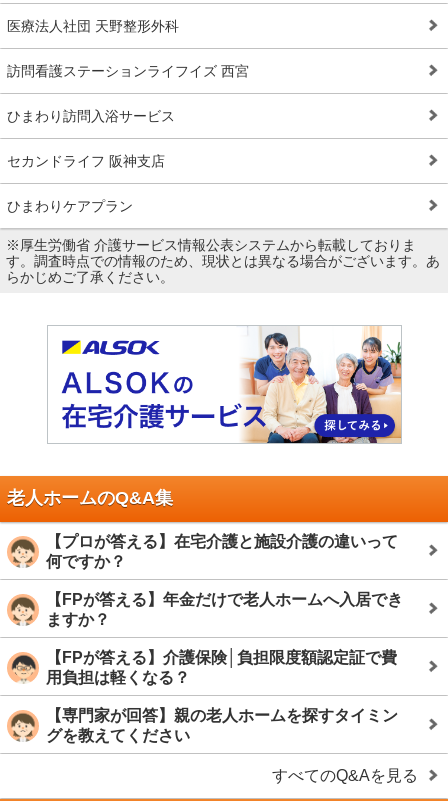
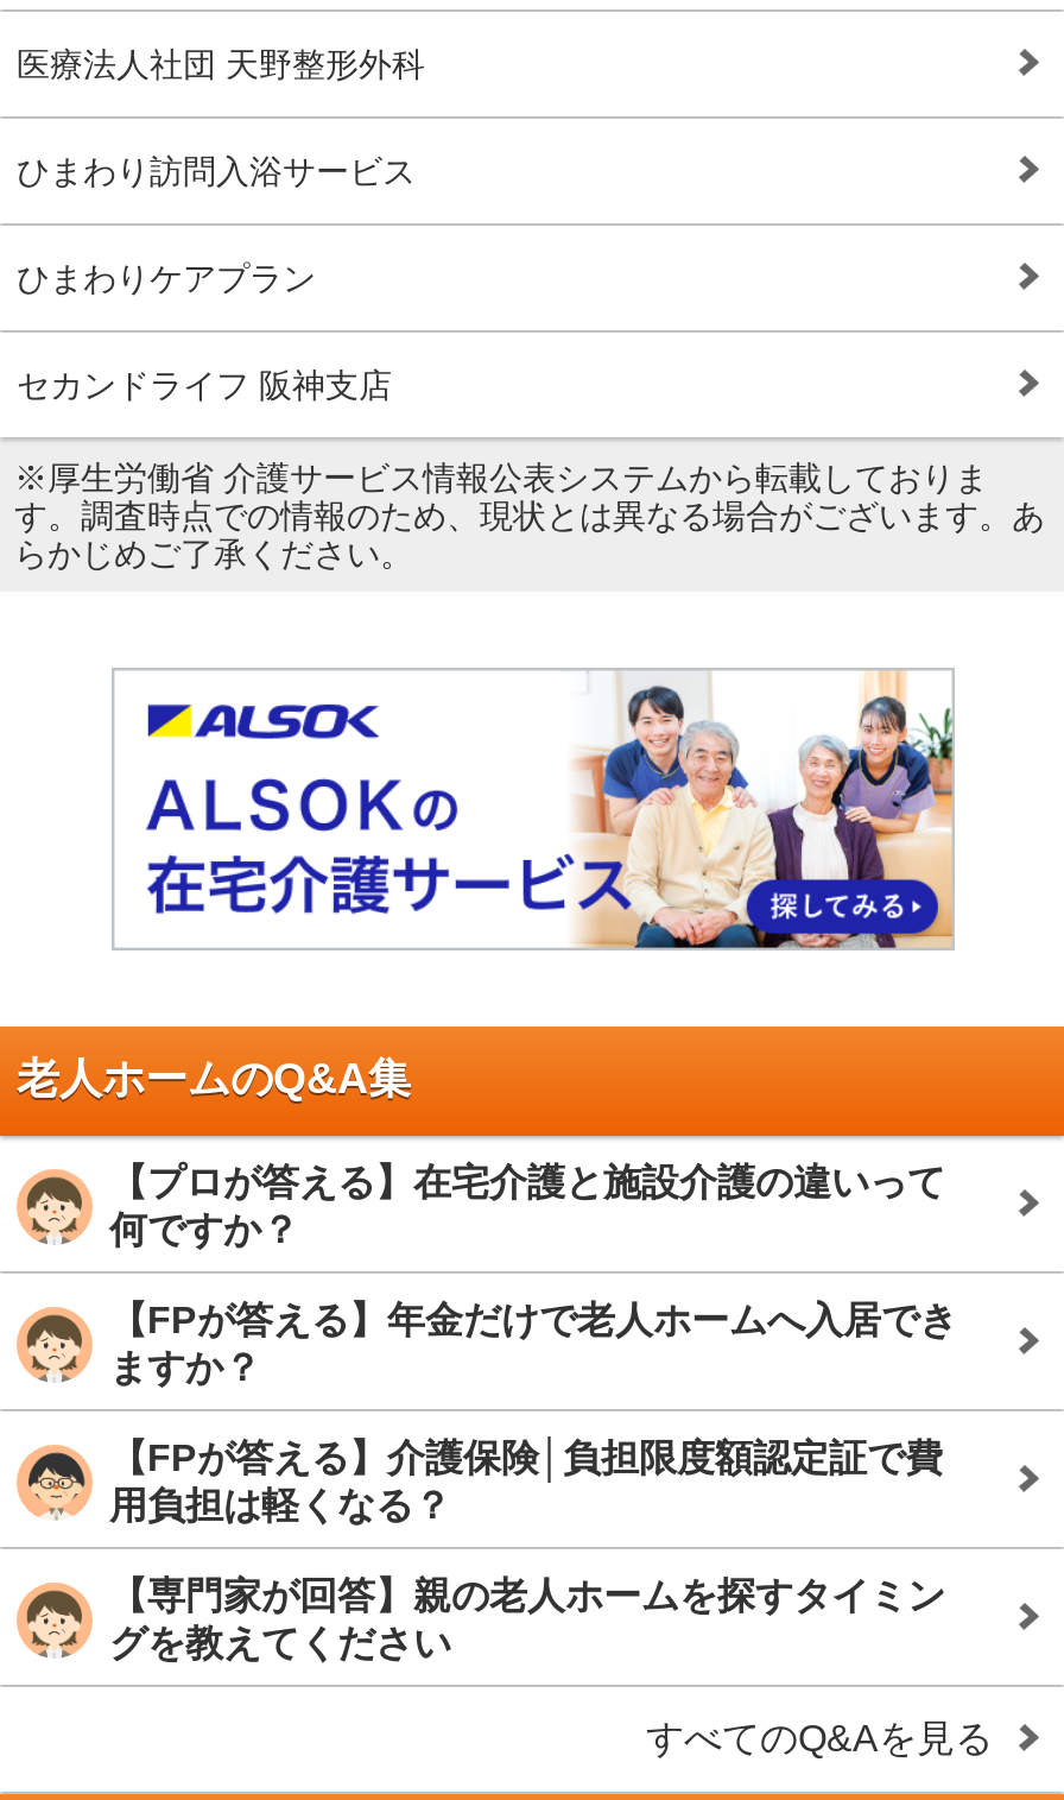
[7,63,249,79] 訪問看護ステーションライフイズ 西宮 -> none
moved [7,198,133,214] -> [17,259,316,298]: ひまわりケアプラン

